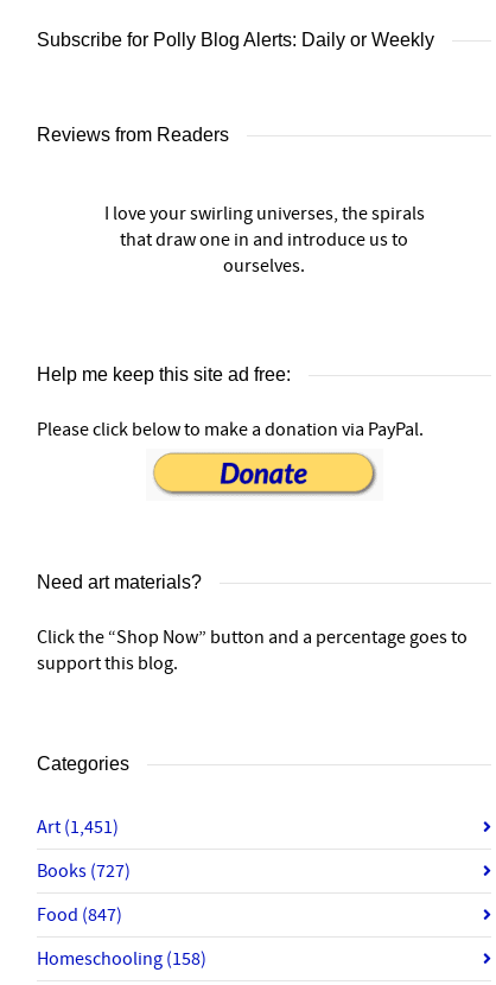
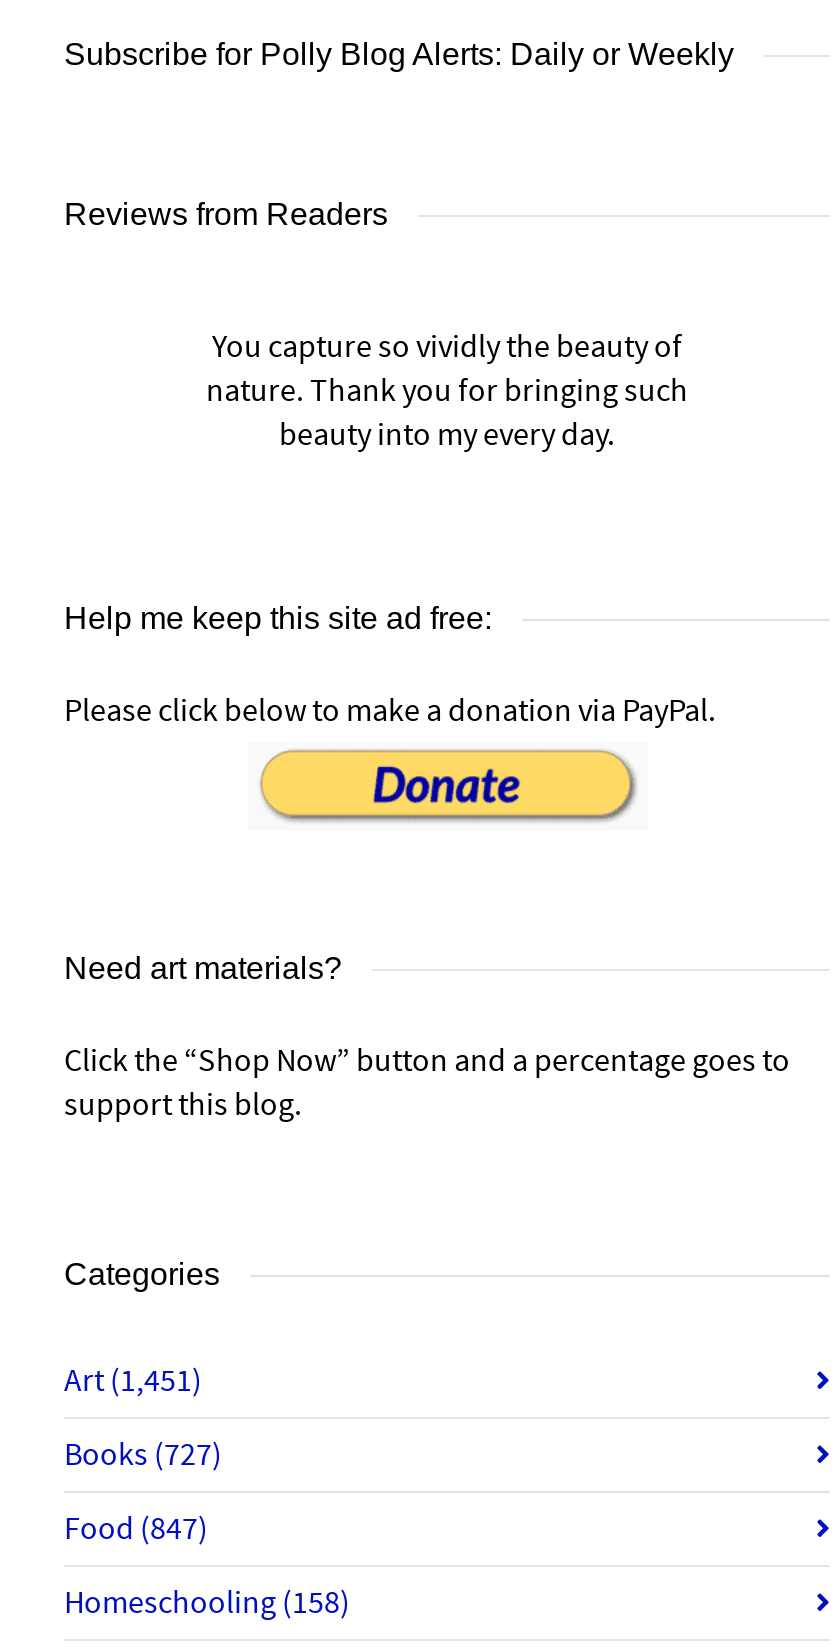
[104,202,424,278] I love your swirling universes, the spirals | that draw one in and introduce us to | ourselves. -> [206,328,688,456] You capture so vividly the beauty of | nature. Thank you for bringing such | beauty into my every day.

